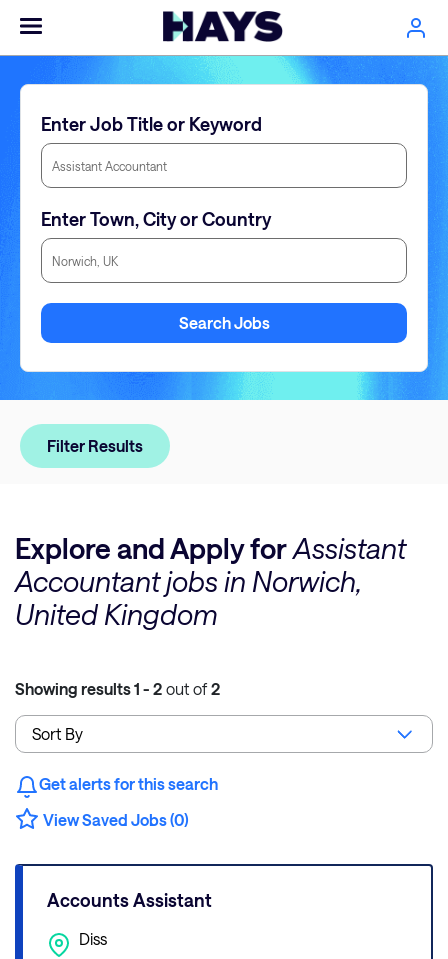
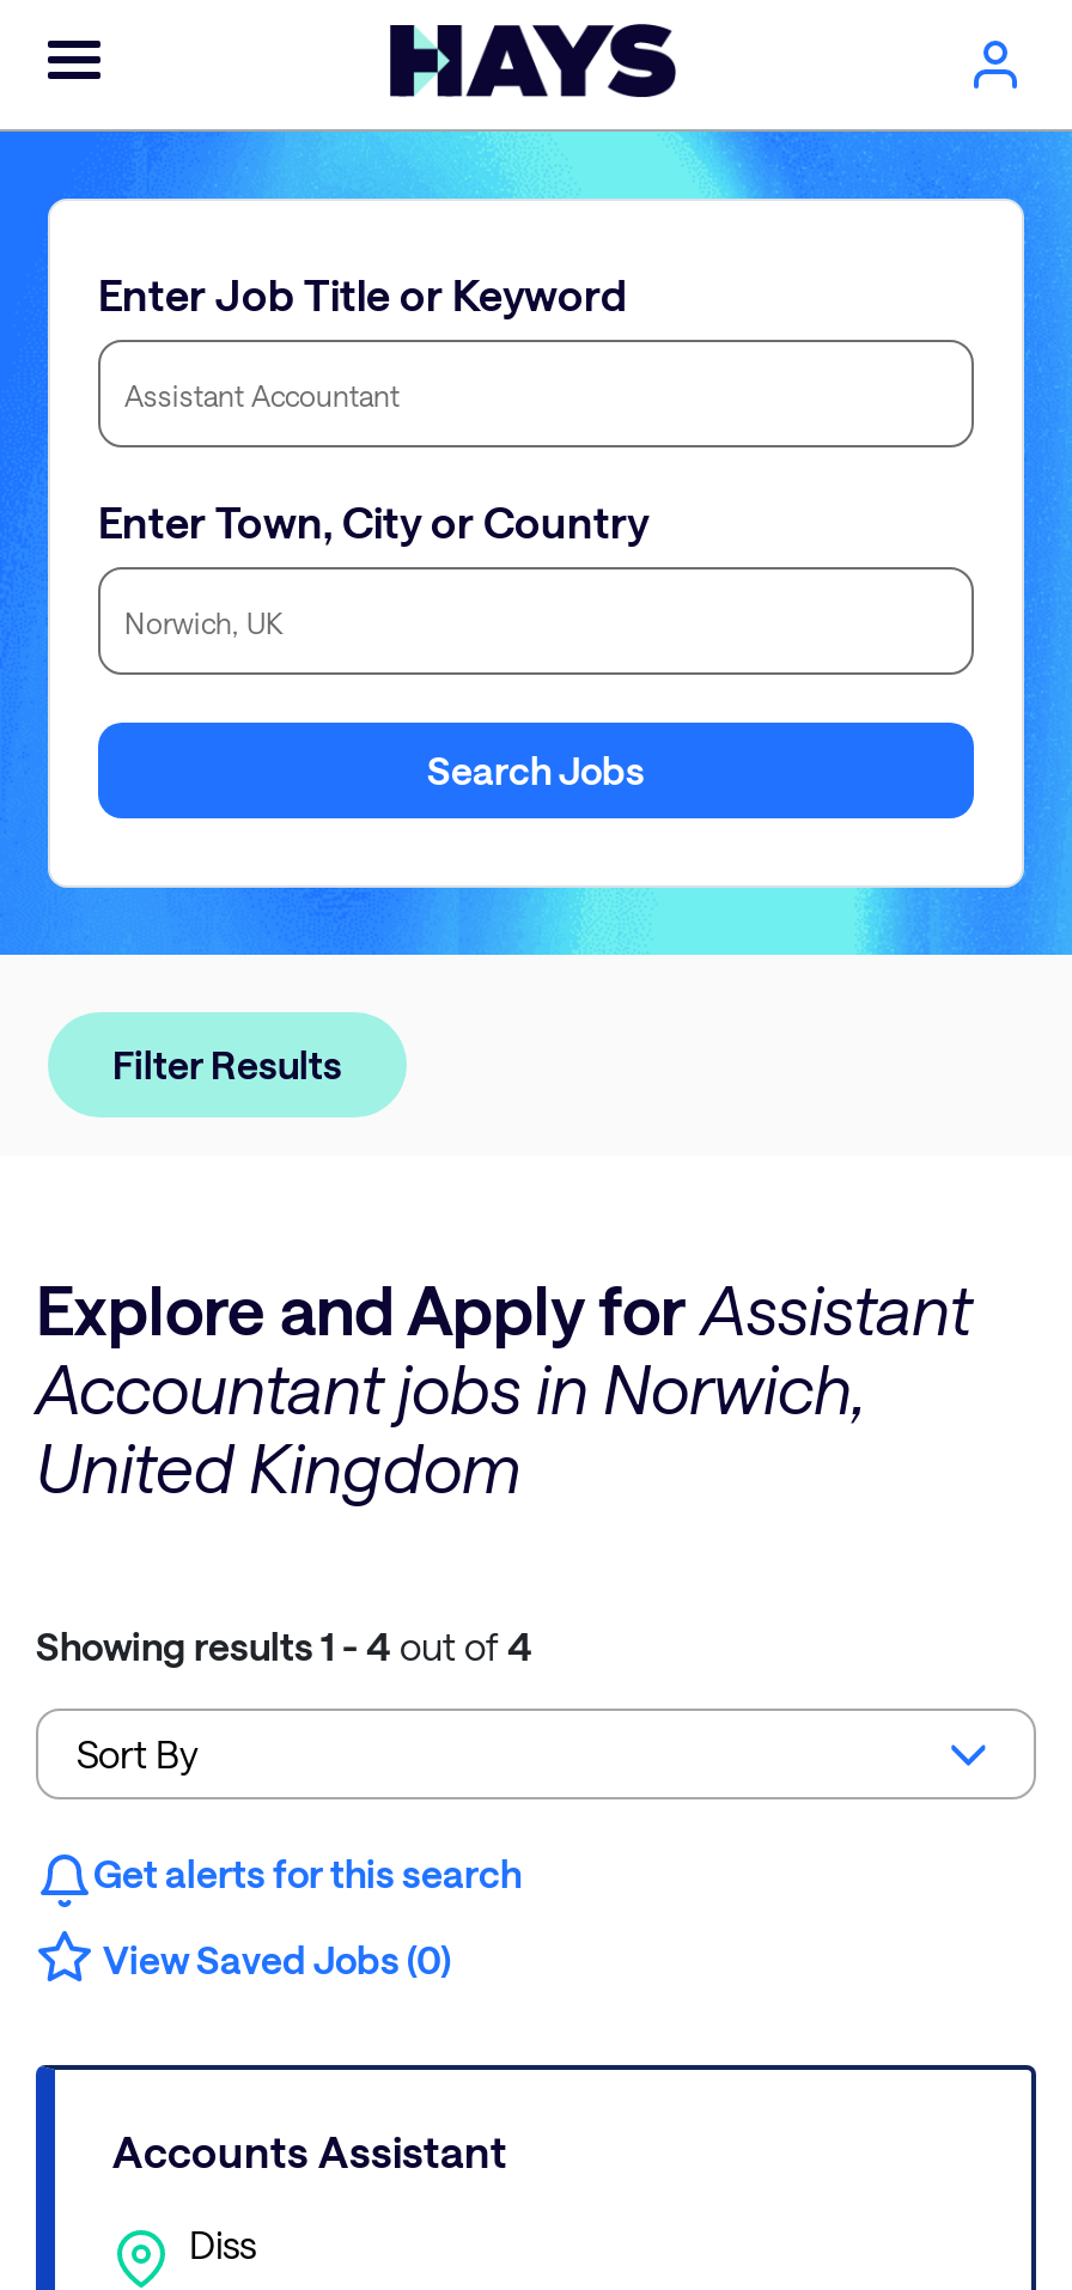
[15,679,220,698] Showing results 1 - 2 out of 2 -> [36,1622,531,1668] Showing results 1 - 4 out of 4

